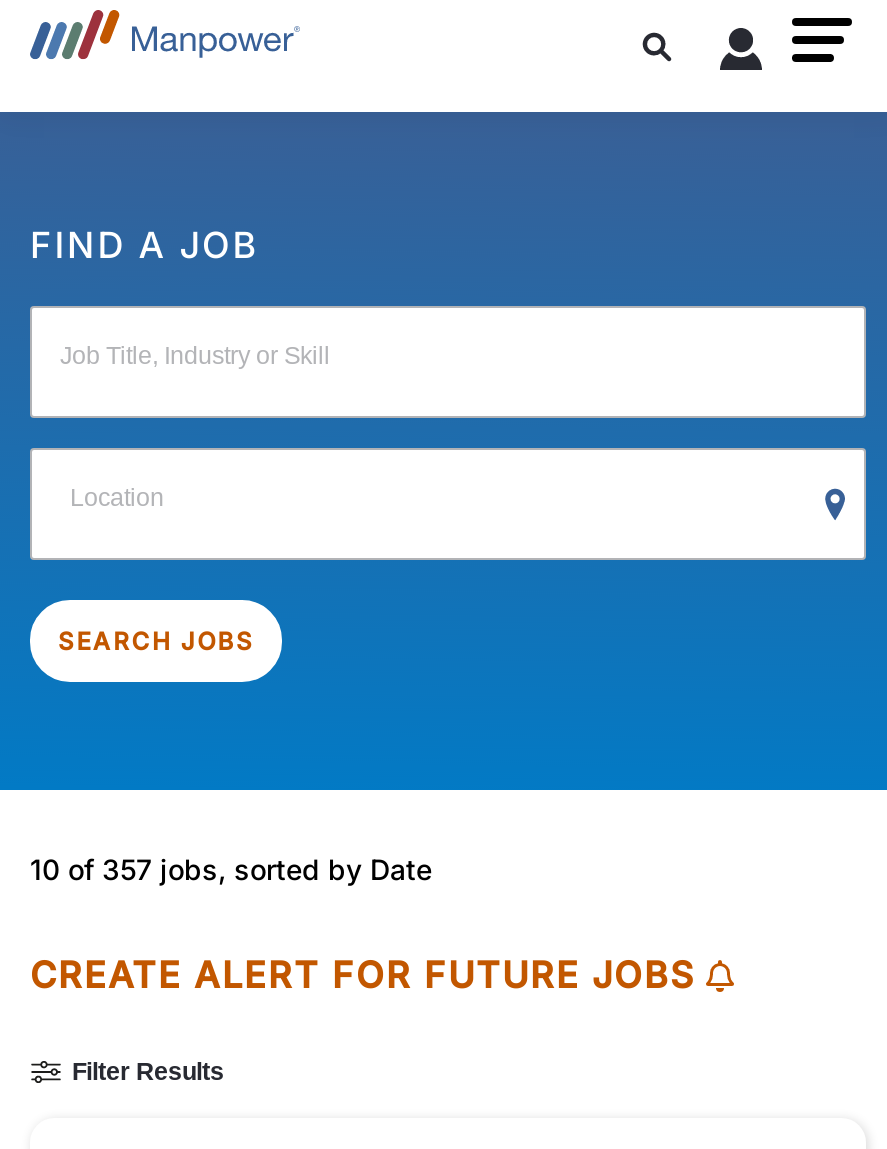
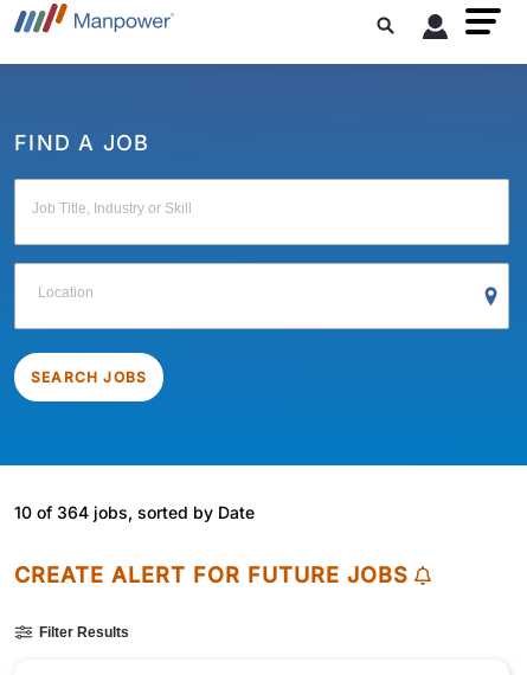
[30,853,432,887] 10 of 357 jobs, sorted by Date -> [14,502,255,523] 10 of 364 jobs, sorted by Date

